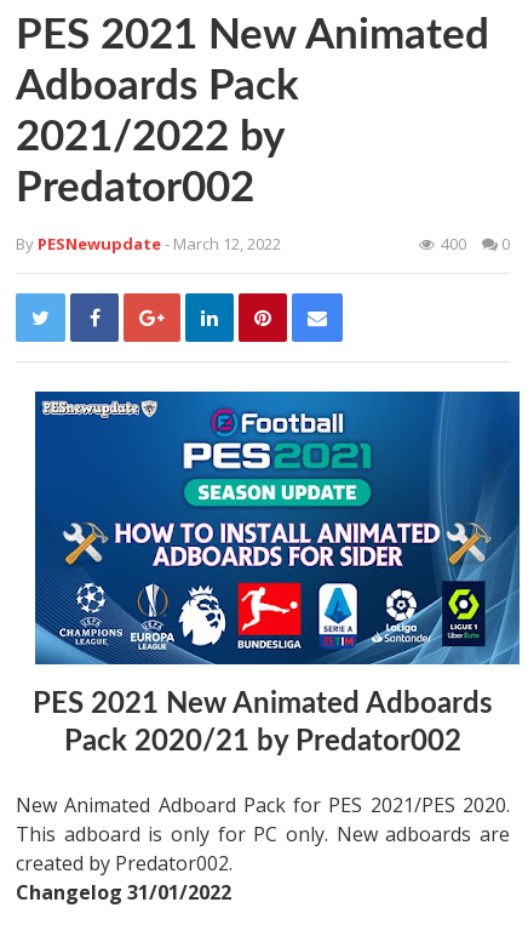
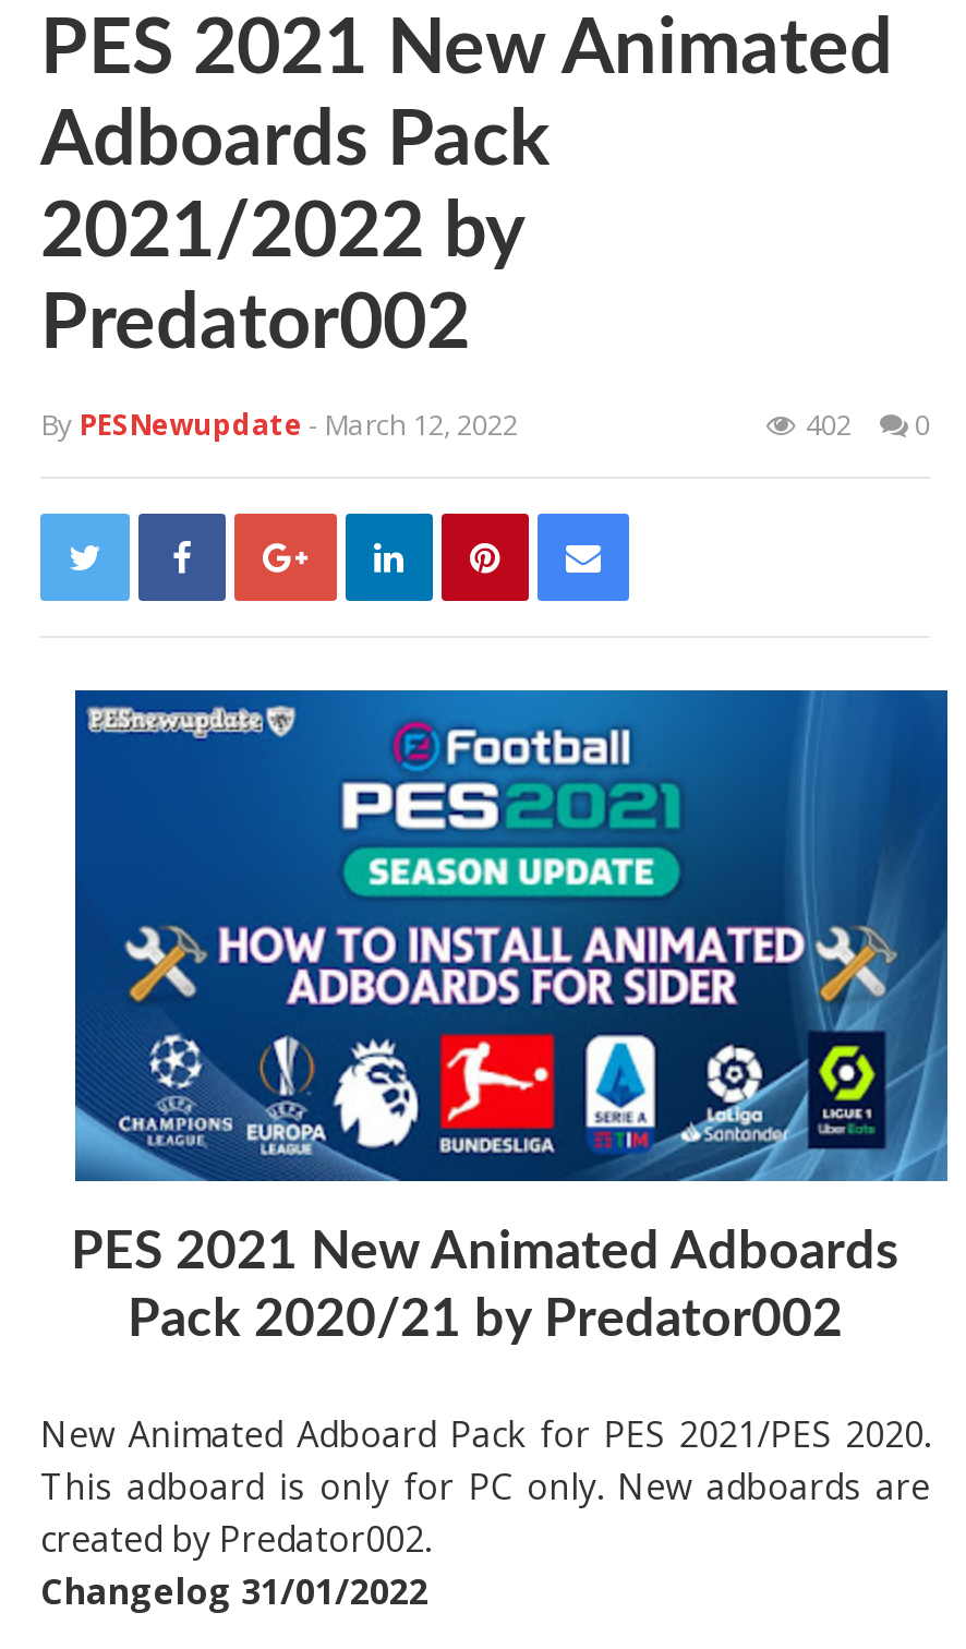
[441,233,510,255] 400 0 -> [806,405,930,444] 402 0

